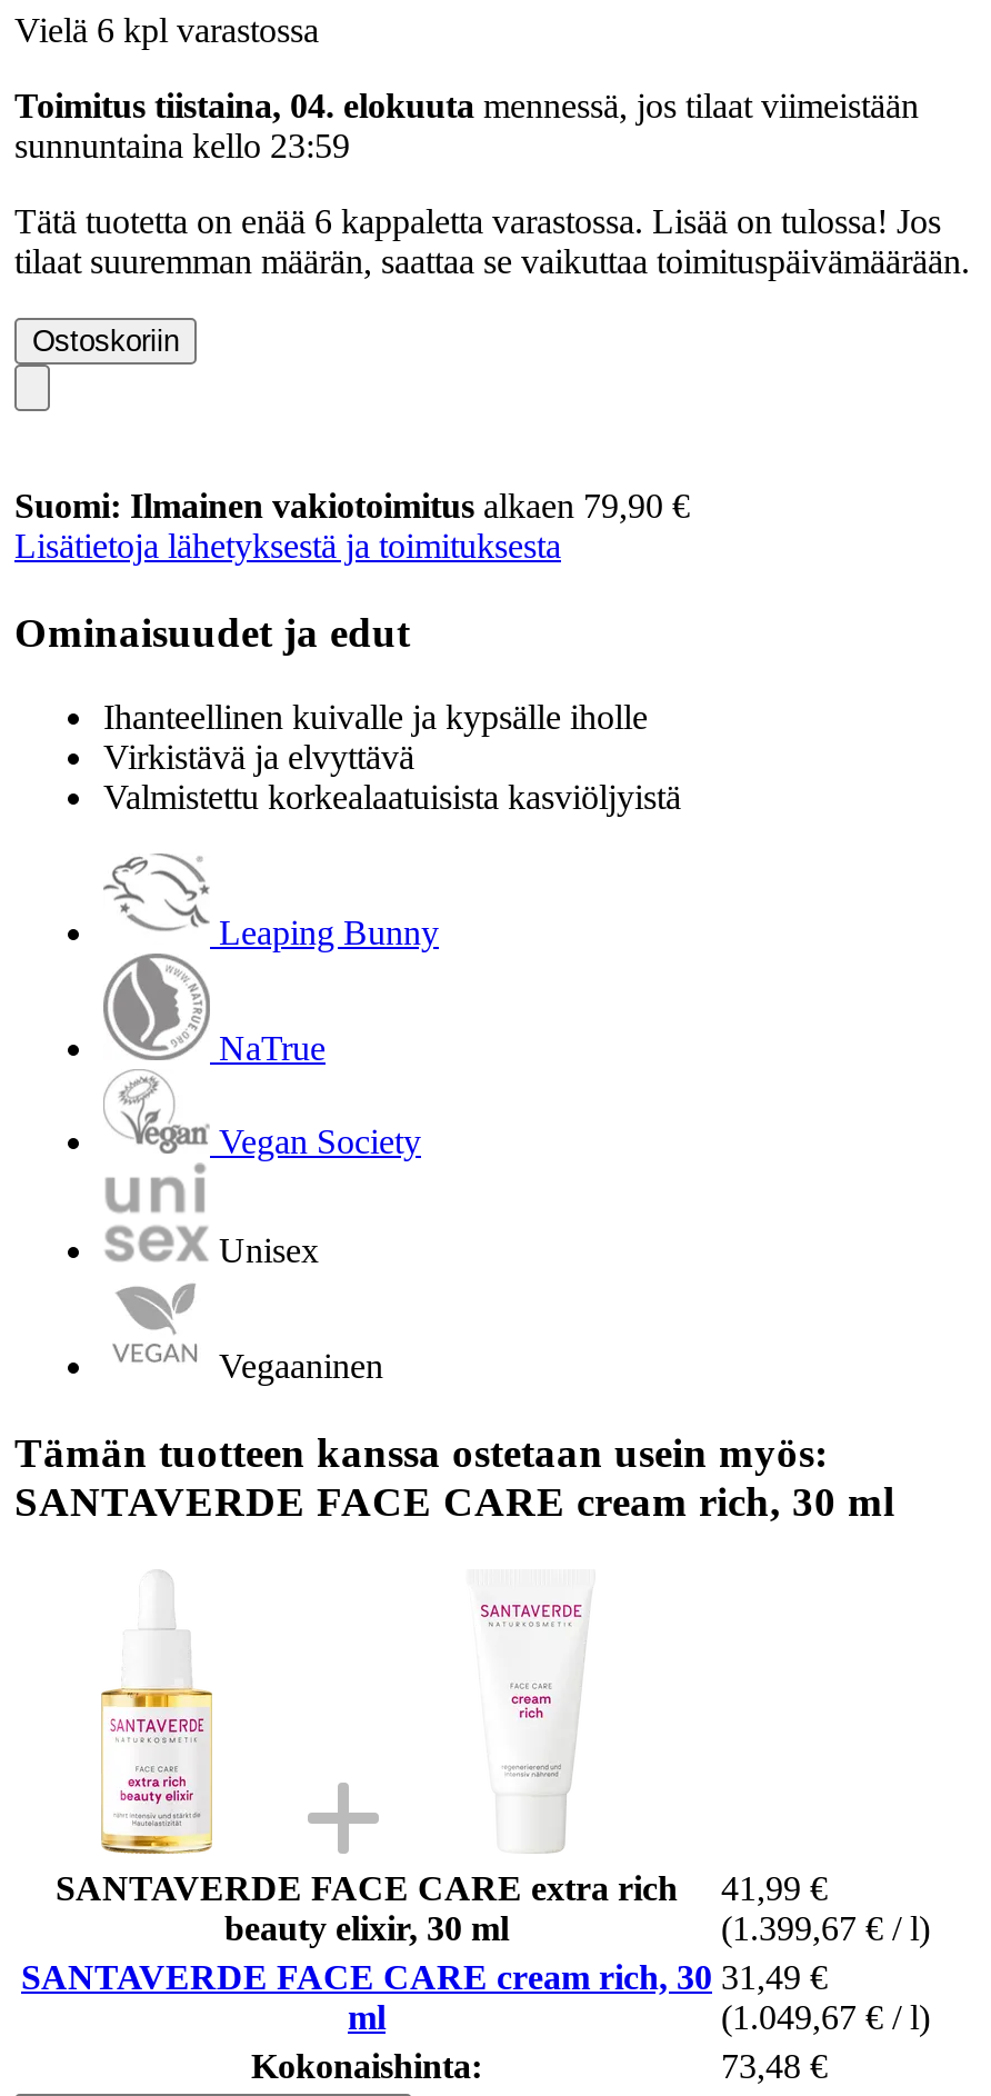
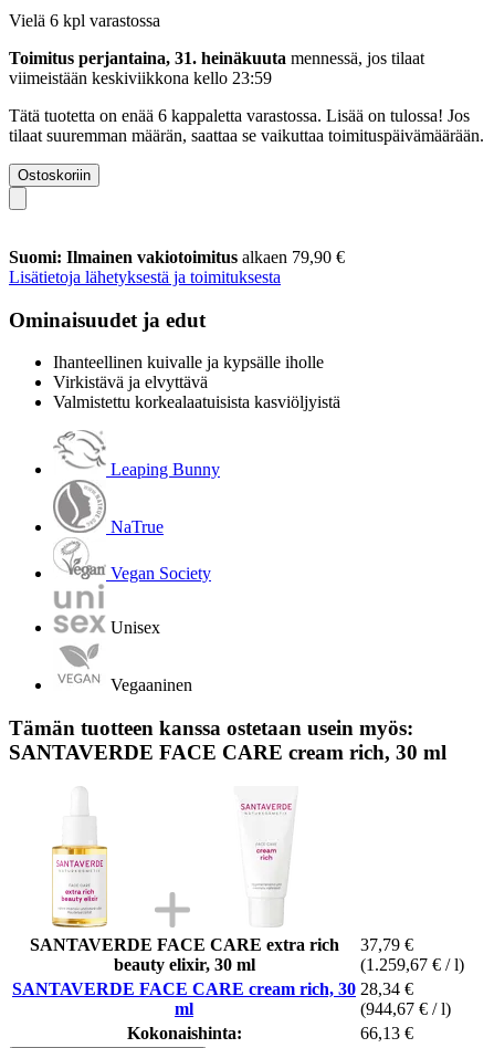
[14,86,919,164] Toimitus tiistaina, 04. elokuuta mennessä, jos tilaat viimeistään | sunnuntaina kello 23:59 -> [9,48,424,87] Toimitus perjantaina, 31. heinäkuuta mennessä, jos tilaat | viimeistään keskiviikkona kello 23:59
[56,1869,828,1906] SANTAVERDE FACE CARE extra rich 41,99 € -> [29,935,413,954] SANTAVERDE FACE CARE extra rich 37,79 €
[721,1909,930,1946] (1.399,67 € / l) -> [360,955,464,974] (1.259,67 € / l)
[21,1958,828,1995] SANTAVERDE FACE CARE cream rich, 30 31,49 € -> [12,979,413,998] SANTAVERDE FACE CARE cream rich, 30 28,34 €
[721,1998,930,2035] (1.049,67 € / l) -> [360,999,451,1018] (944,67 € / l)
[721,2046,828,2084] 73,48 € -> [360,1023,413,1042] 66,13 €

